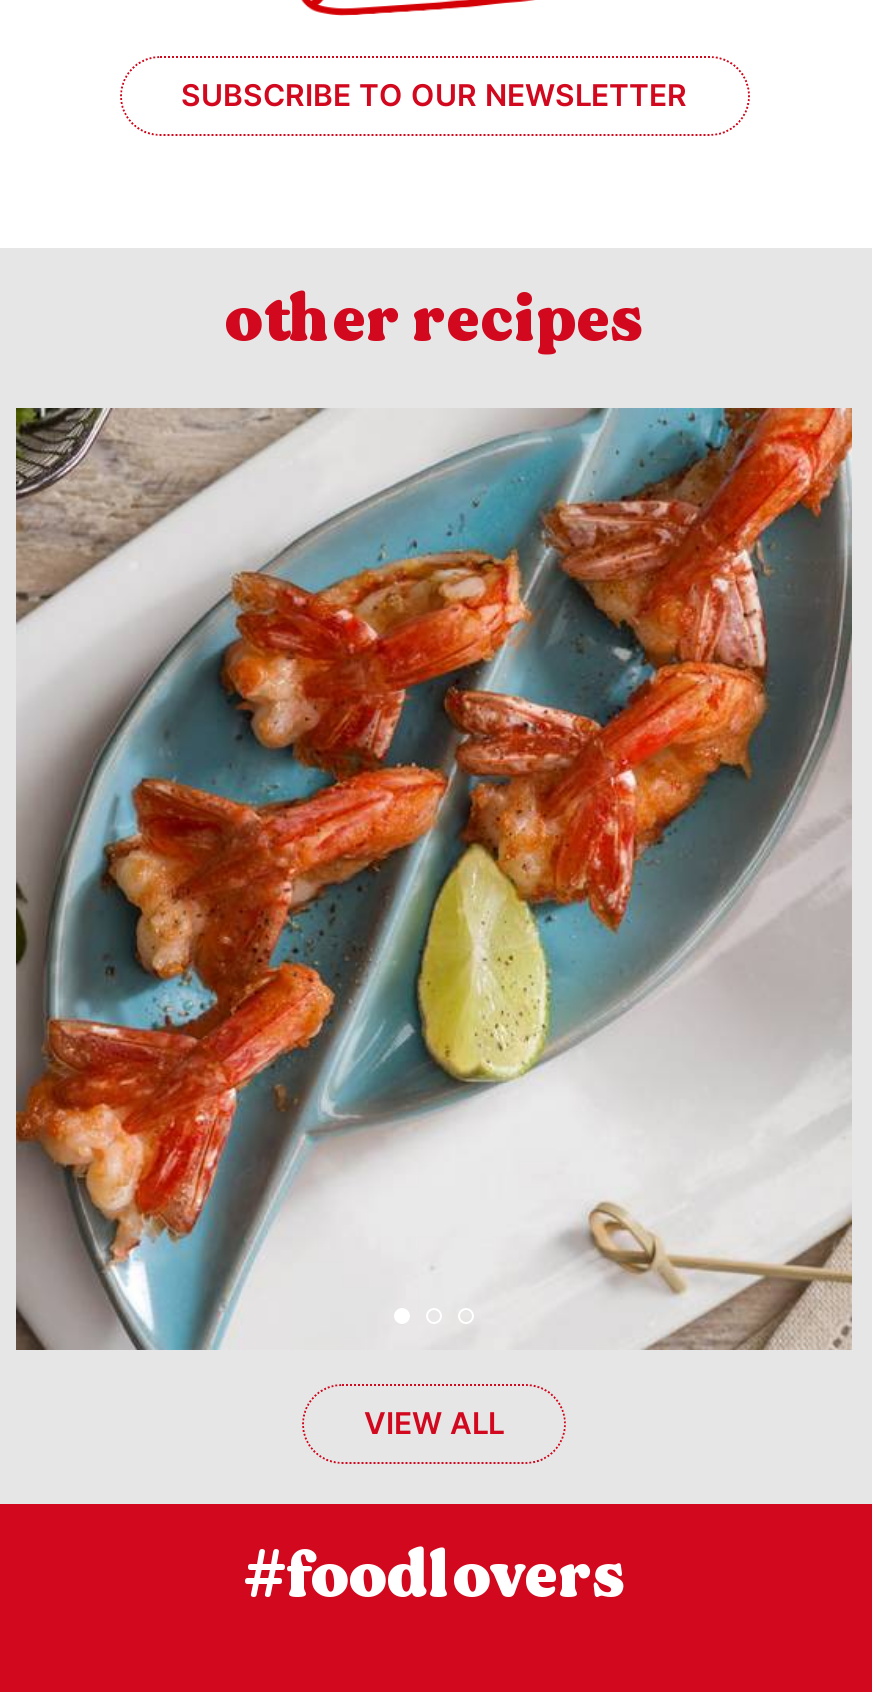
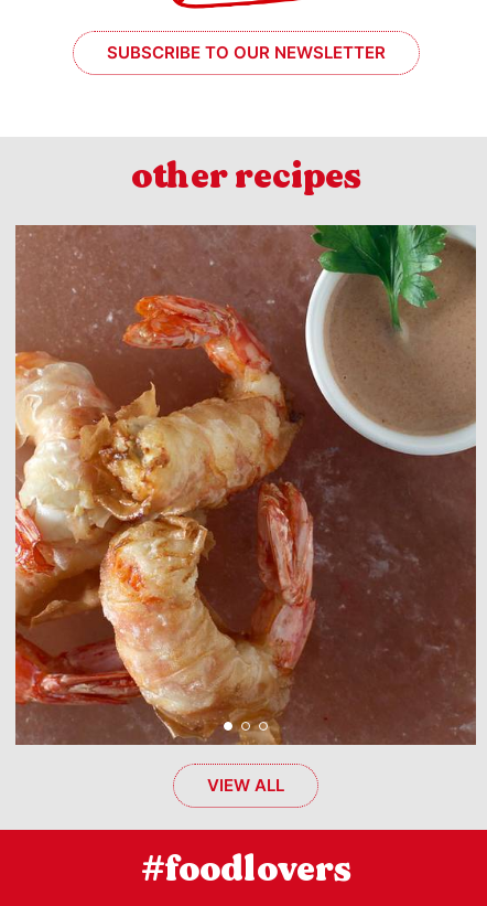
[14,406,854,1352] [image] -> [14,224,477,746] [image]

